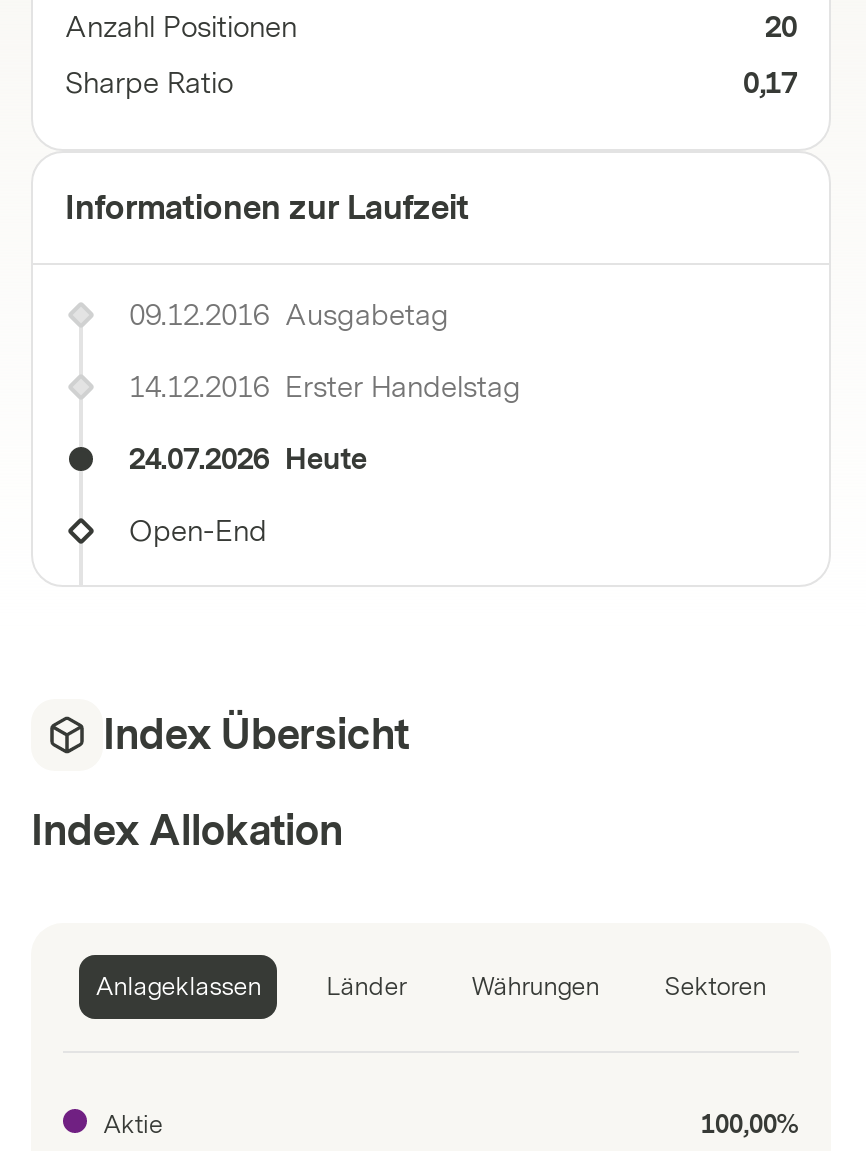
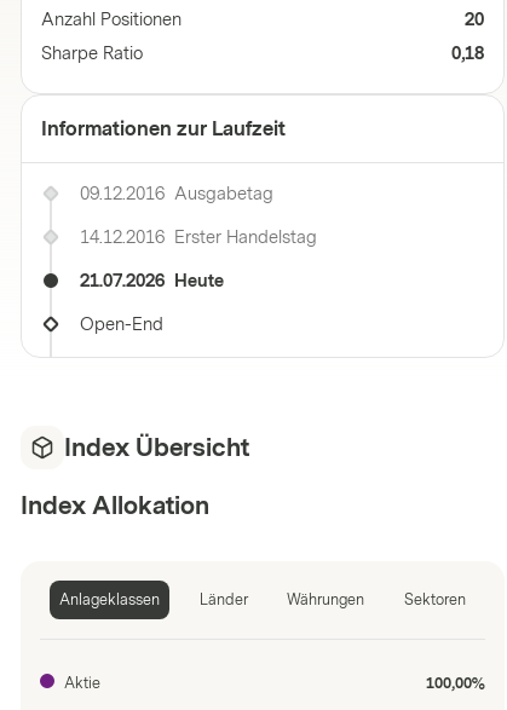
[743,67,797,101] 0,17 -> [451,44,484,64] 0,18
[129,443,367,477] 24.07.2026 Heute -> [80,271,224,291] 21.07.2026 Heute

